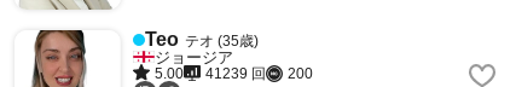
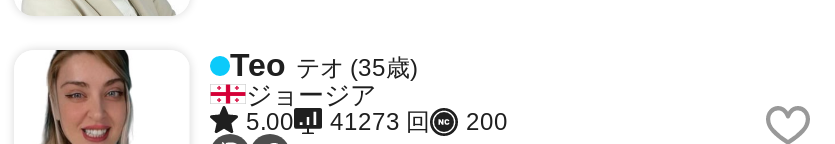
[155,66,313,83] 5.00 41239 回 200 -> [246,109,508,137] 5.00 41273 回 200

